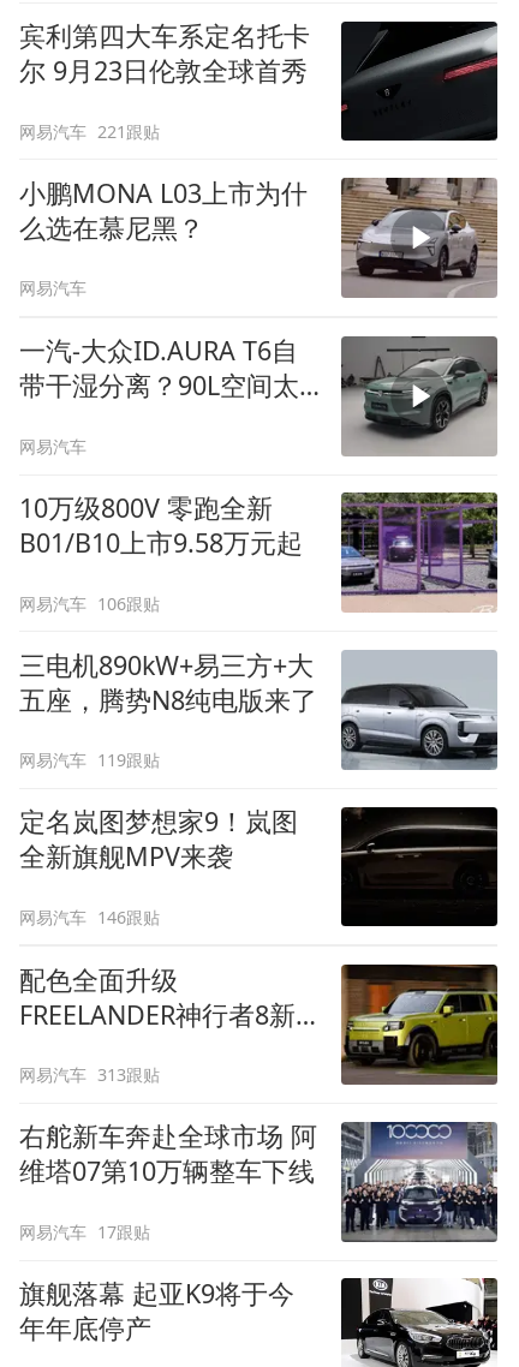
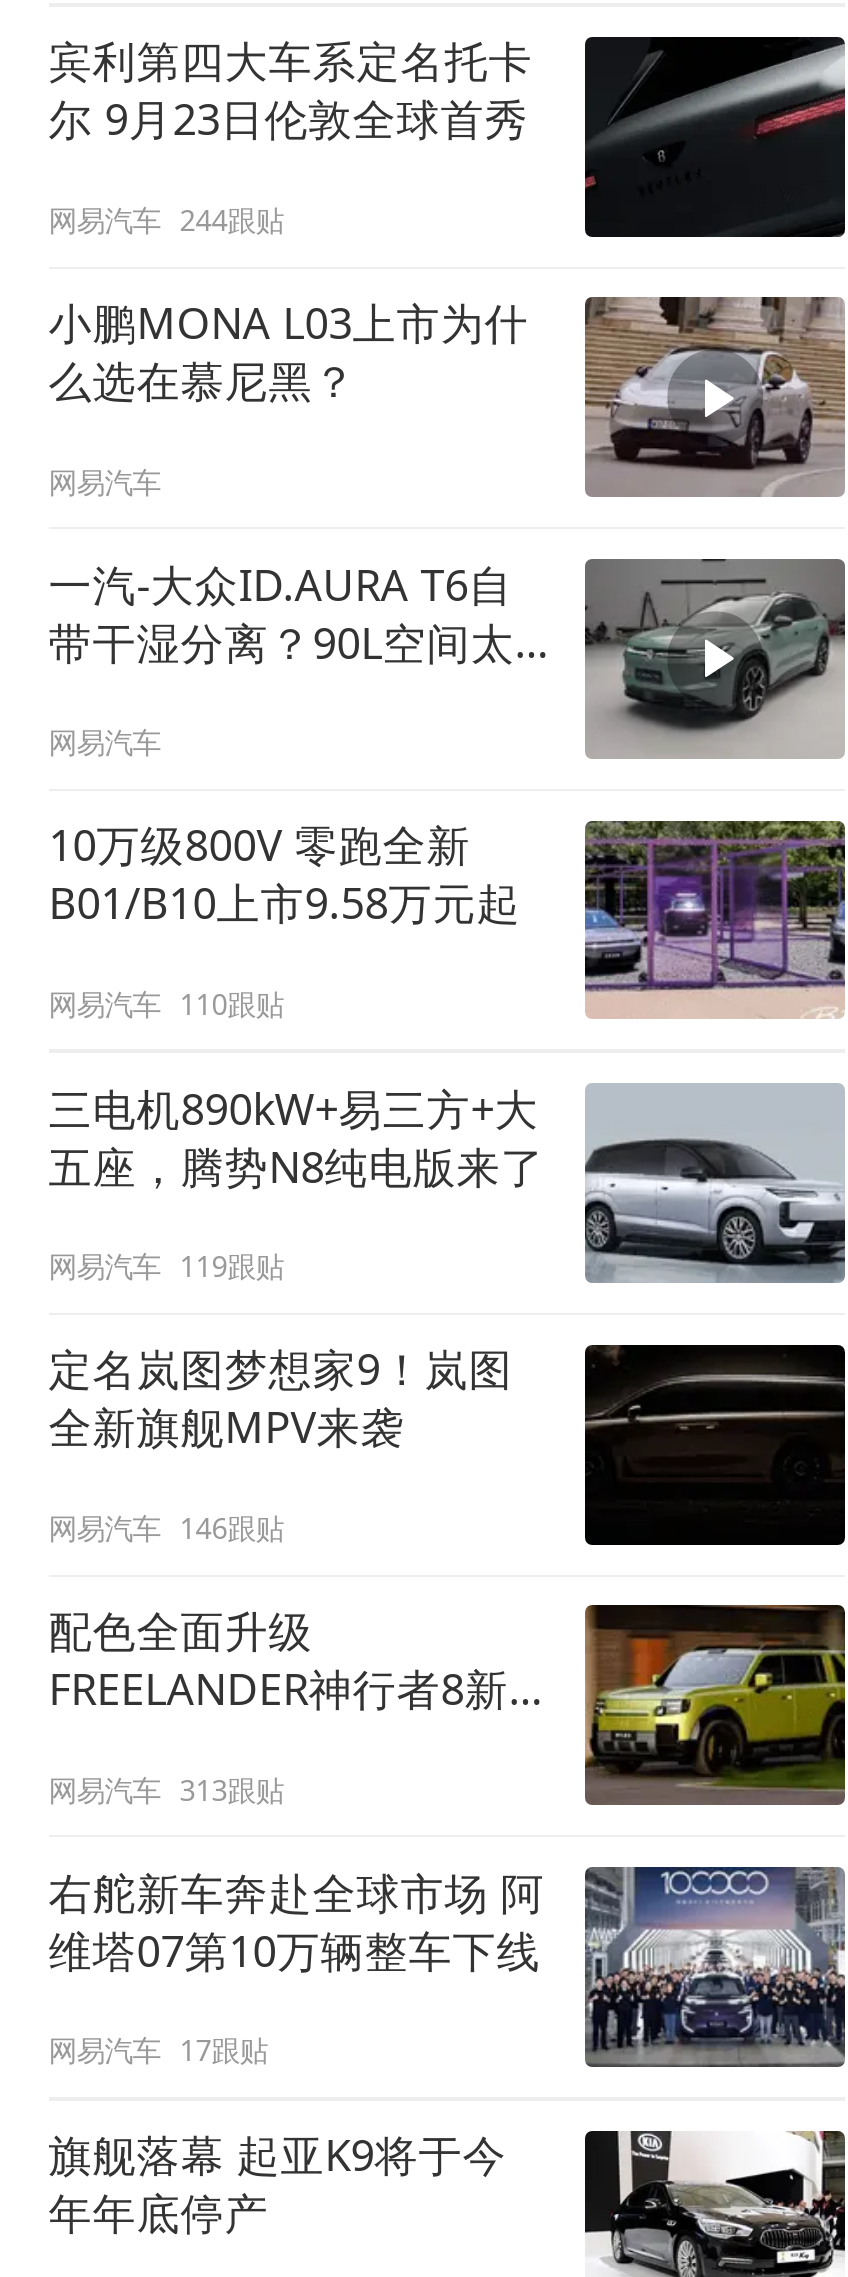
[19,120,160,143] 网易汽车 221跟贴 -> [48,200,284,238] 网易汽车 244跟贴
[19,592,160,615] 网易汽车 106跟贴 -> [48,984,284,1022] 网易汽车 110跟贴

